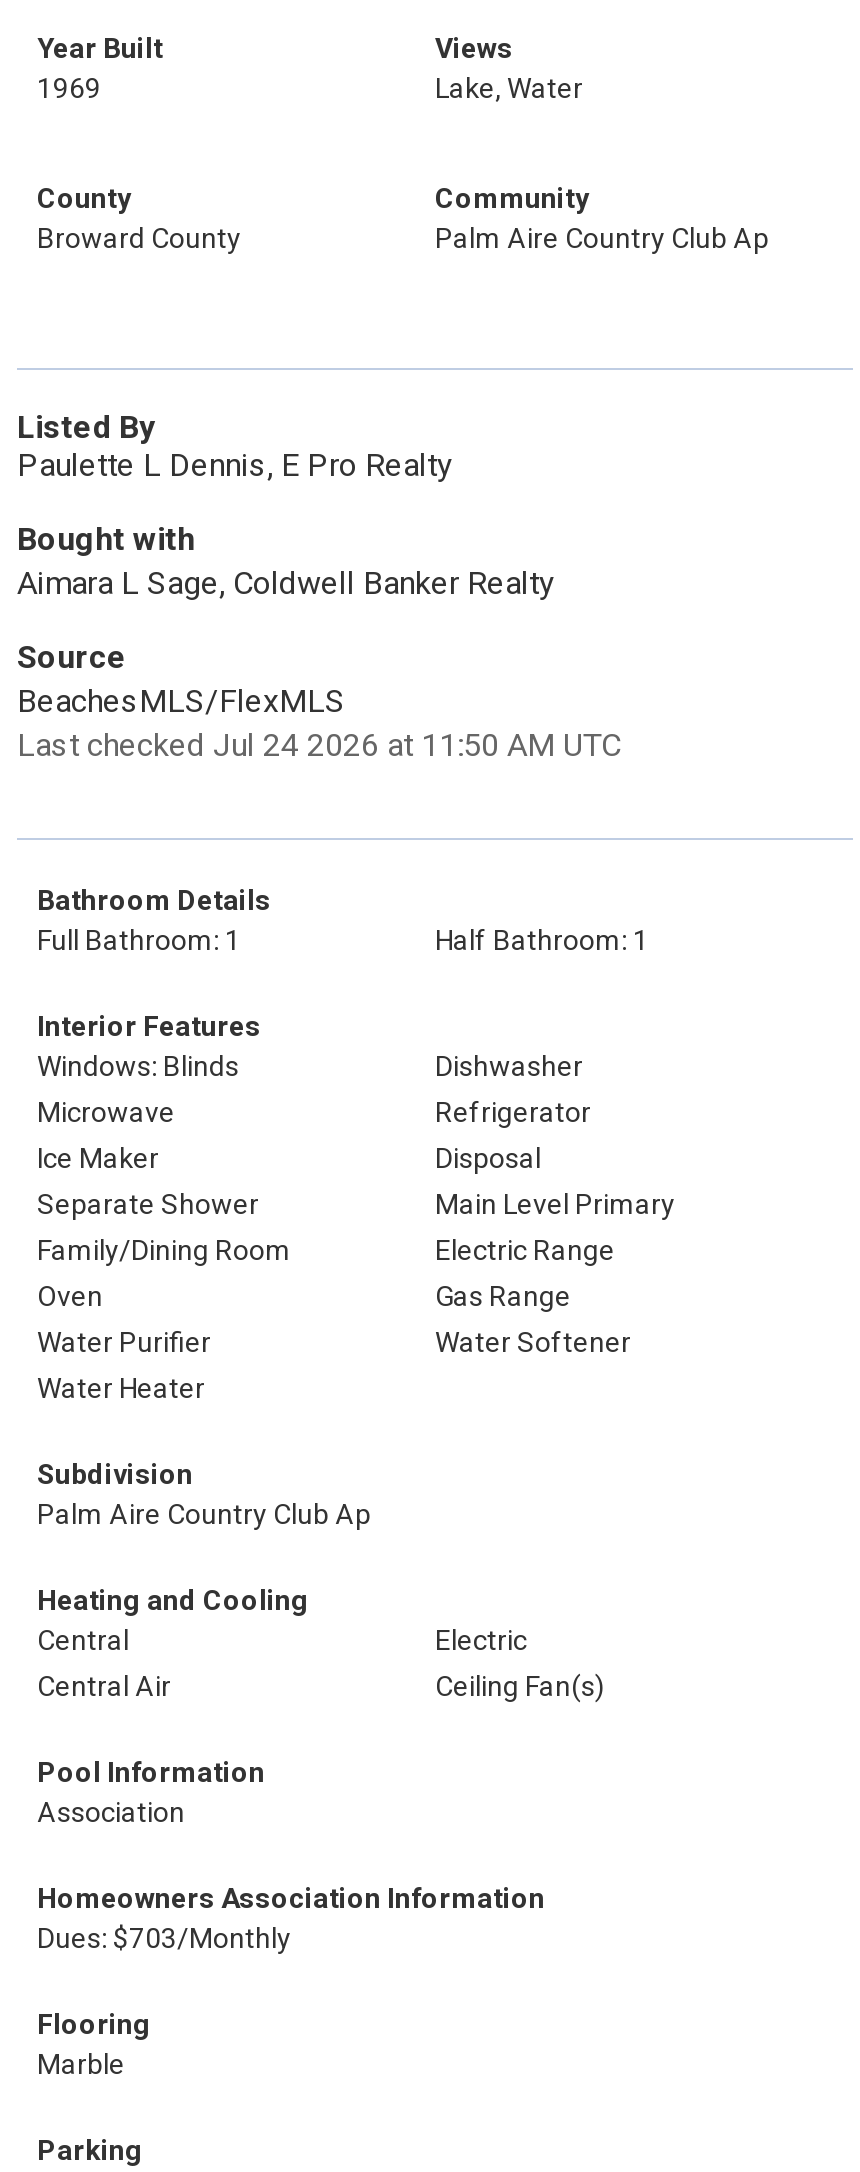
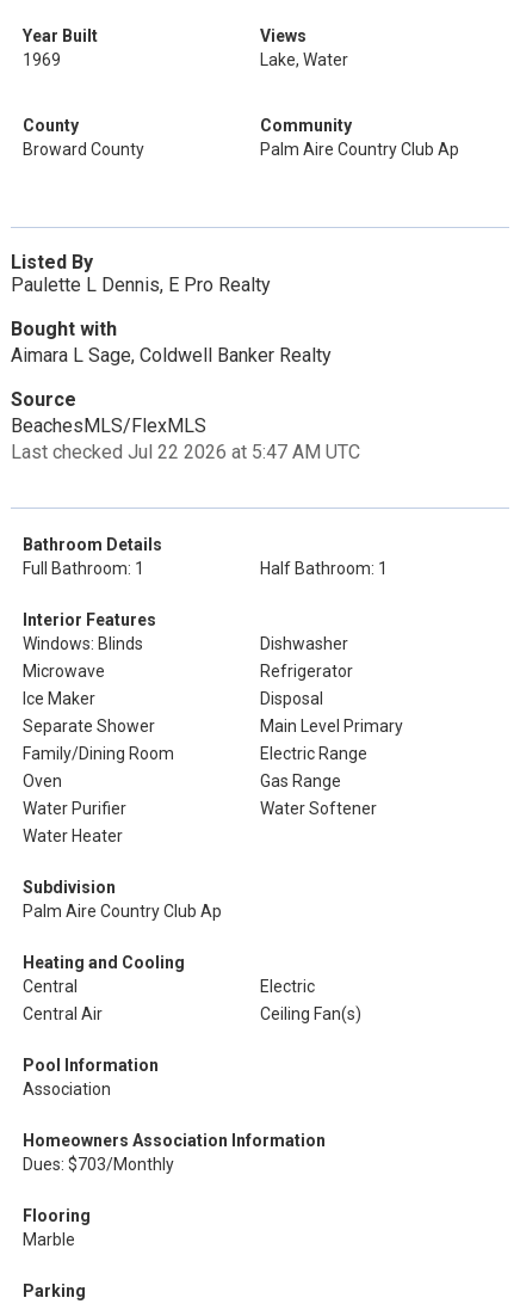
[17,726,621,764] Last checked Jul 24 2026 at 11:50 AM UTC -> [11,441,360,463] Last checked Jul 22 2026 at 5:47 AM UTC

